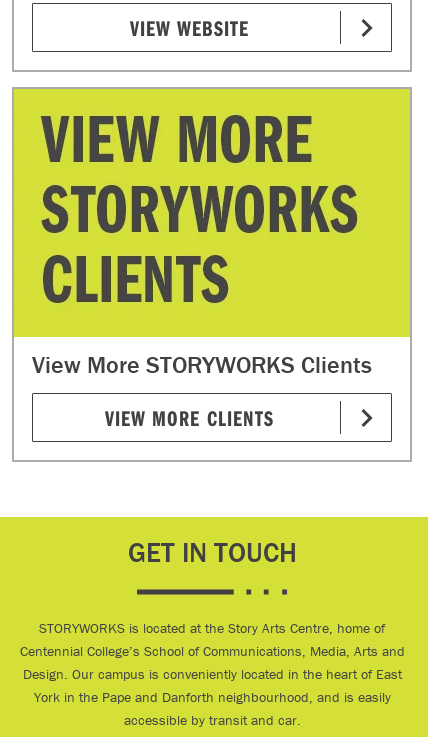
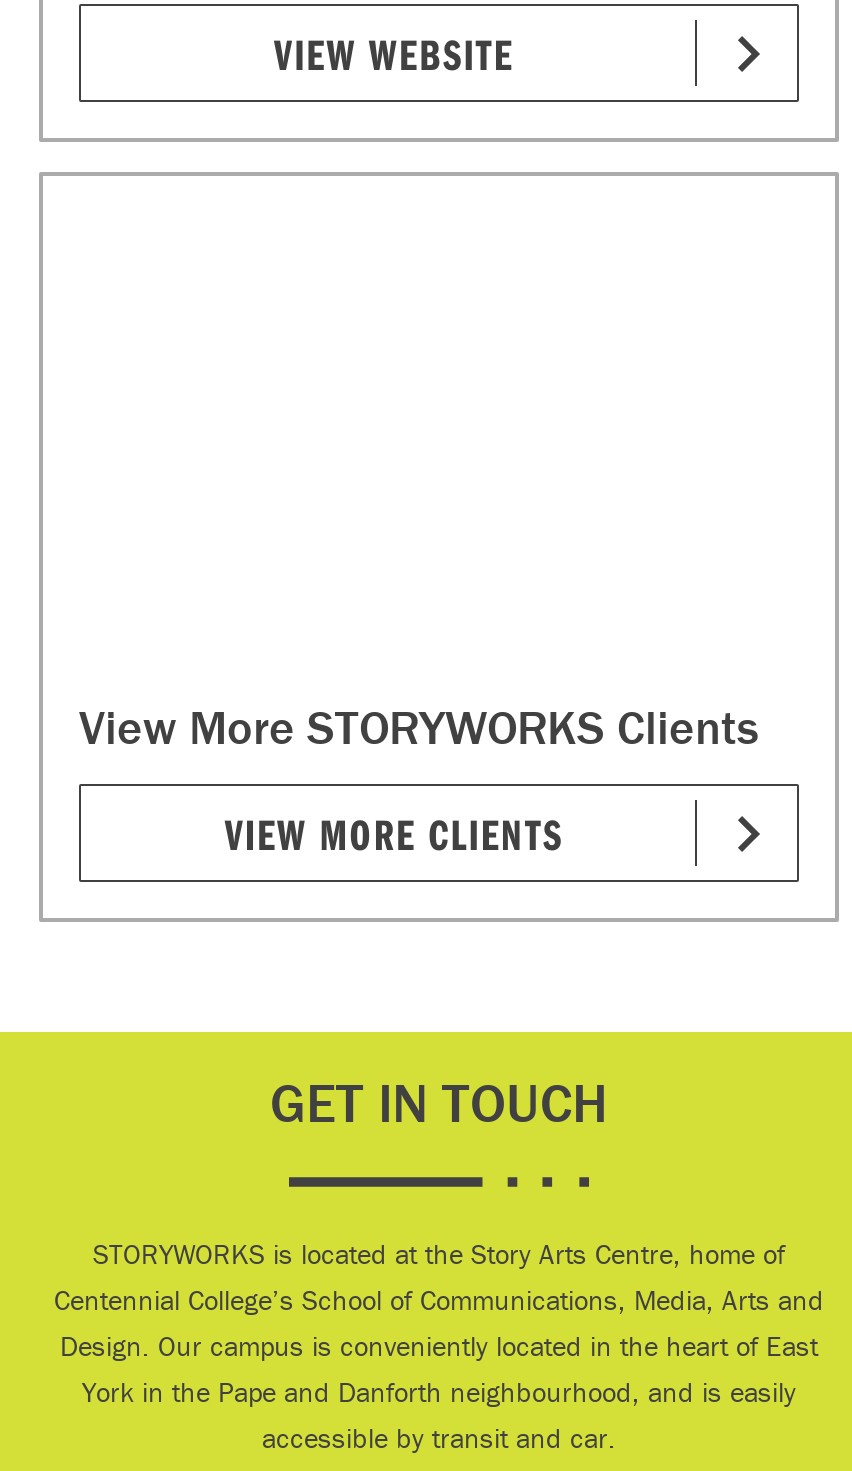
[13,88,411,338] [image] -> none

